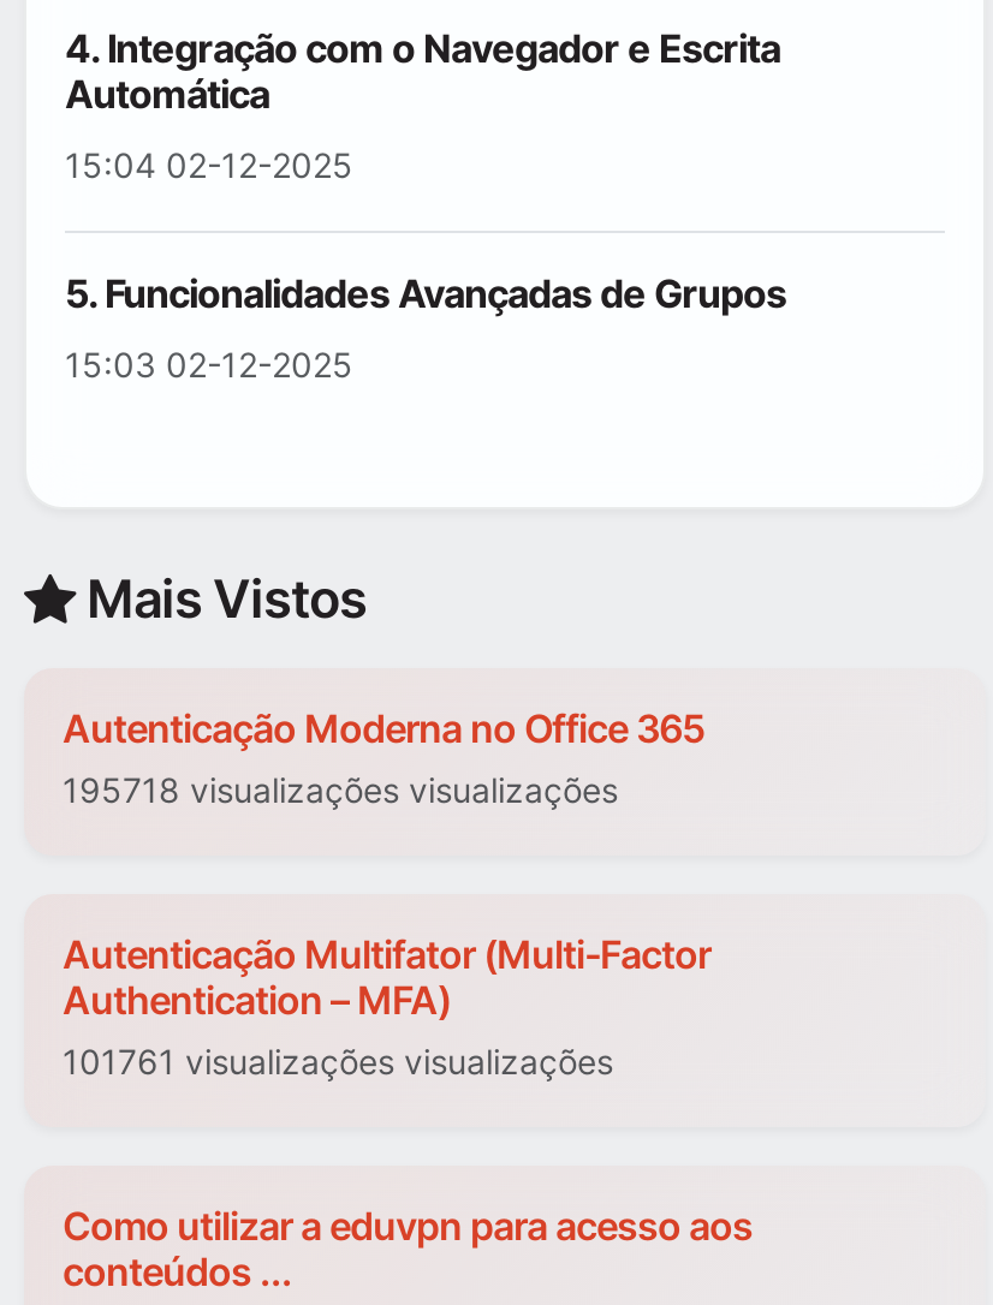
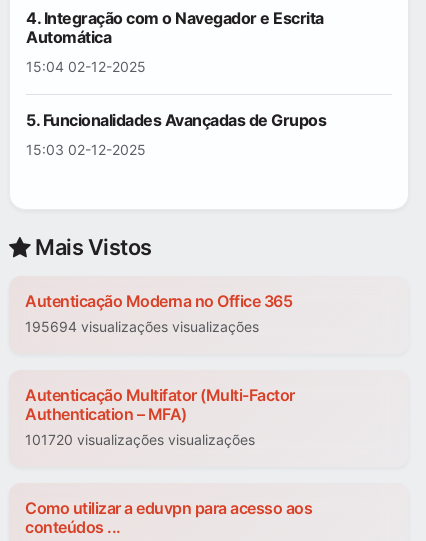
[63,770,618,811] 195718 visualizações visualizações -> [25,318,259,335] 195694 visualizações visualizações
[63,1042,613,1083] 101761 visualizações visualizações -> [25,431,255,448] 101720 visualizações visualizações

